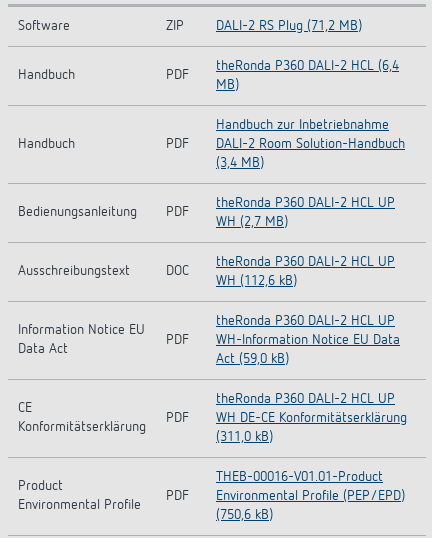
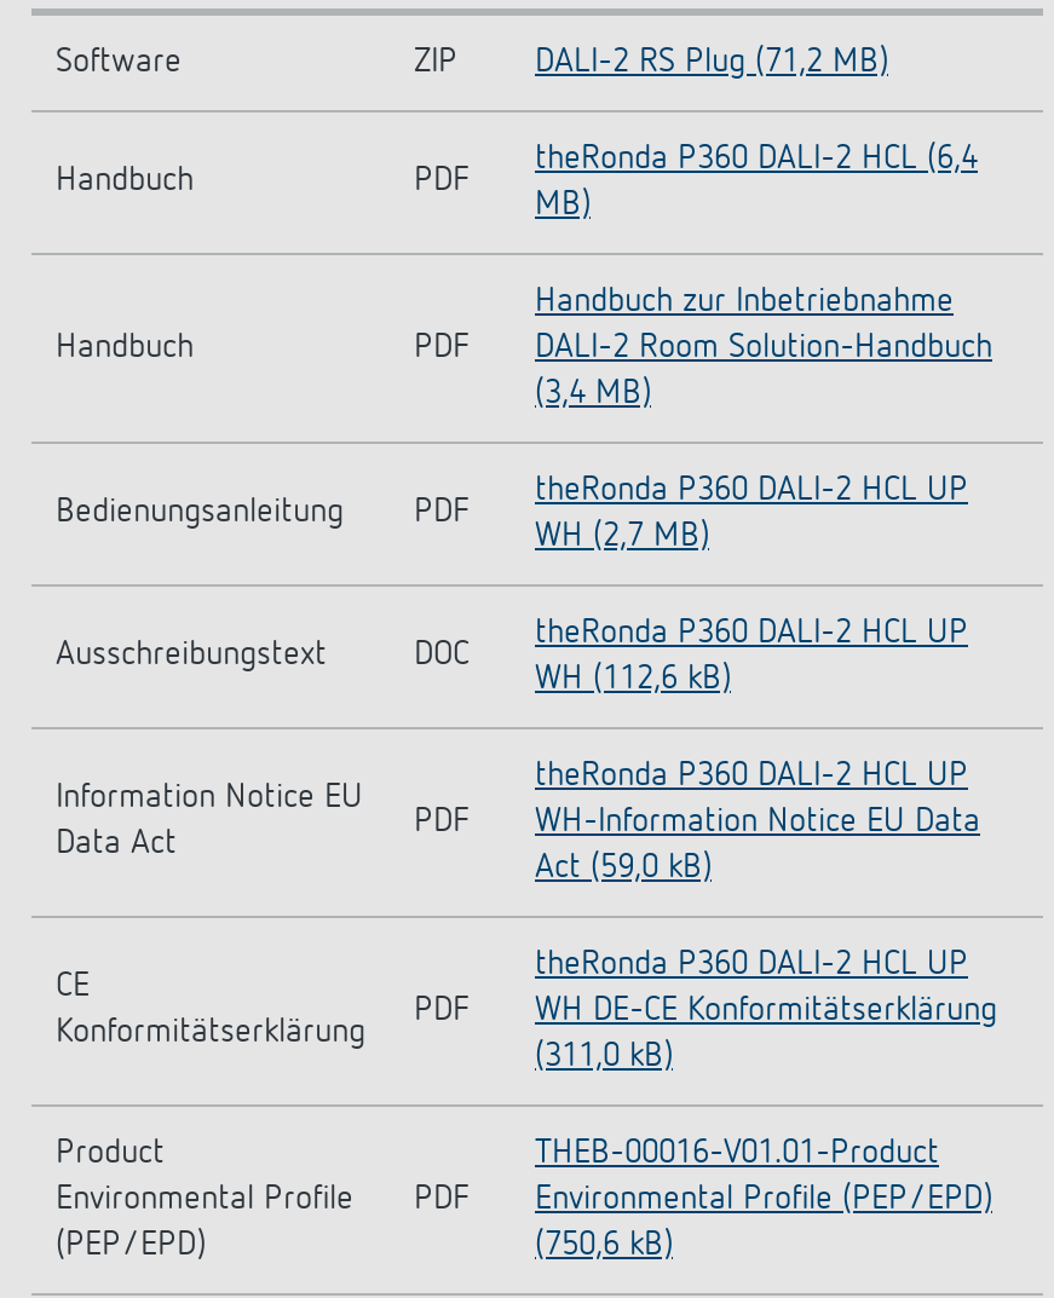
none -> [56,1227,206,1261] (PEP/EPD)

